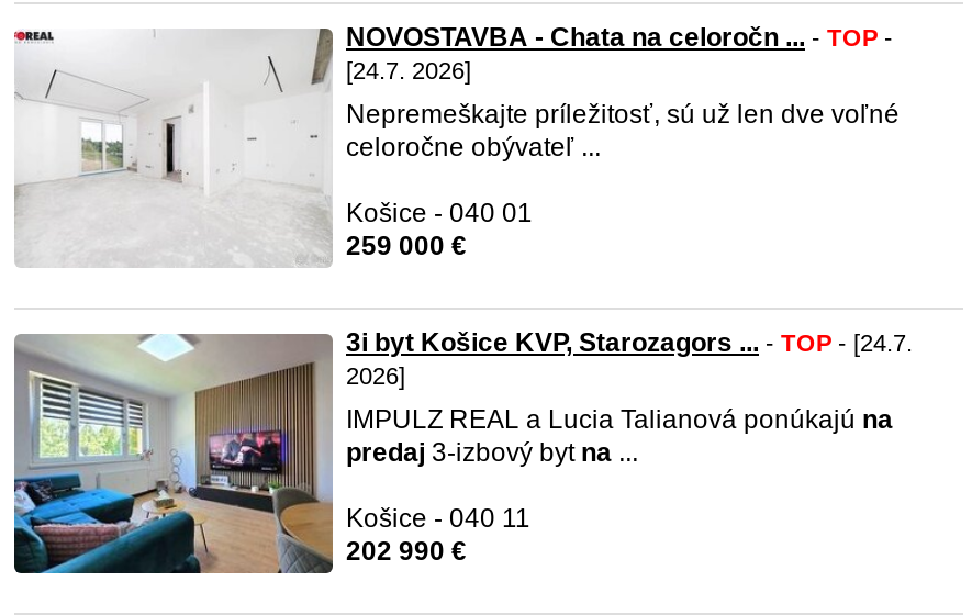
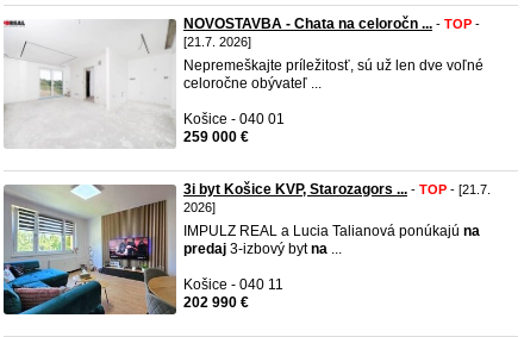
[346,57,471,83] [24.7. 2026] -> [183,35,251,49] [21.7. 2026]
[346,327,913,358] 3i byt Košice KVP, Starozagors ... - TOP - [24.7. -> [183,181,491,198] 3i byt Košice KVP, Starozagors ... - TOP - [21.7.

